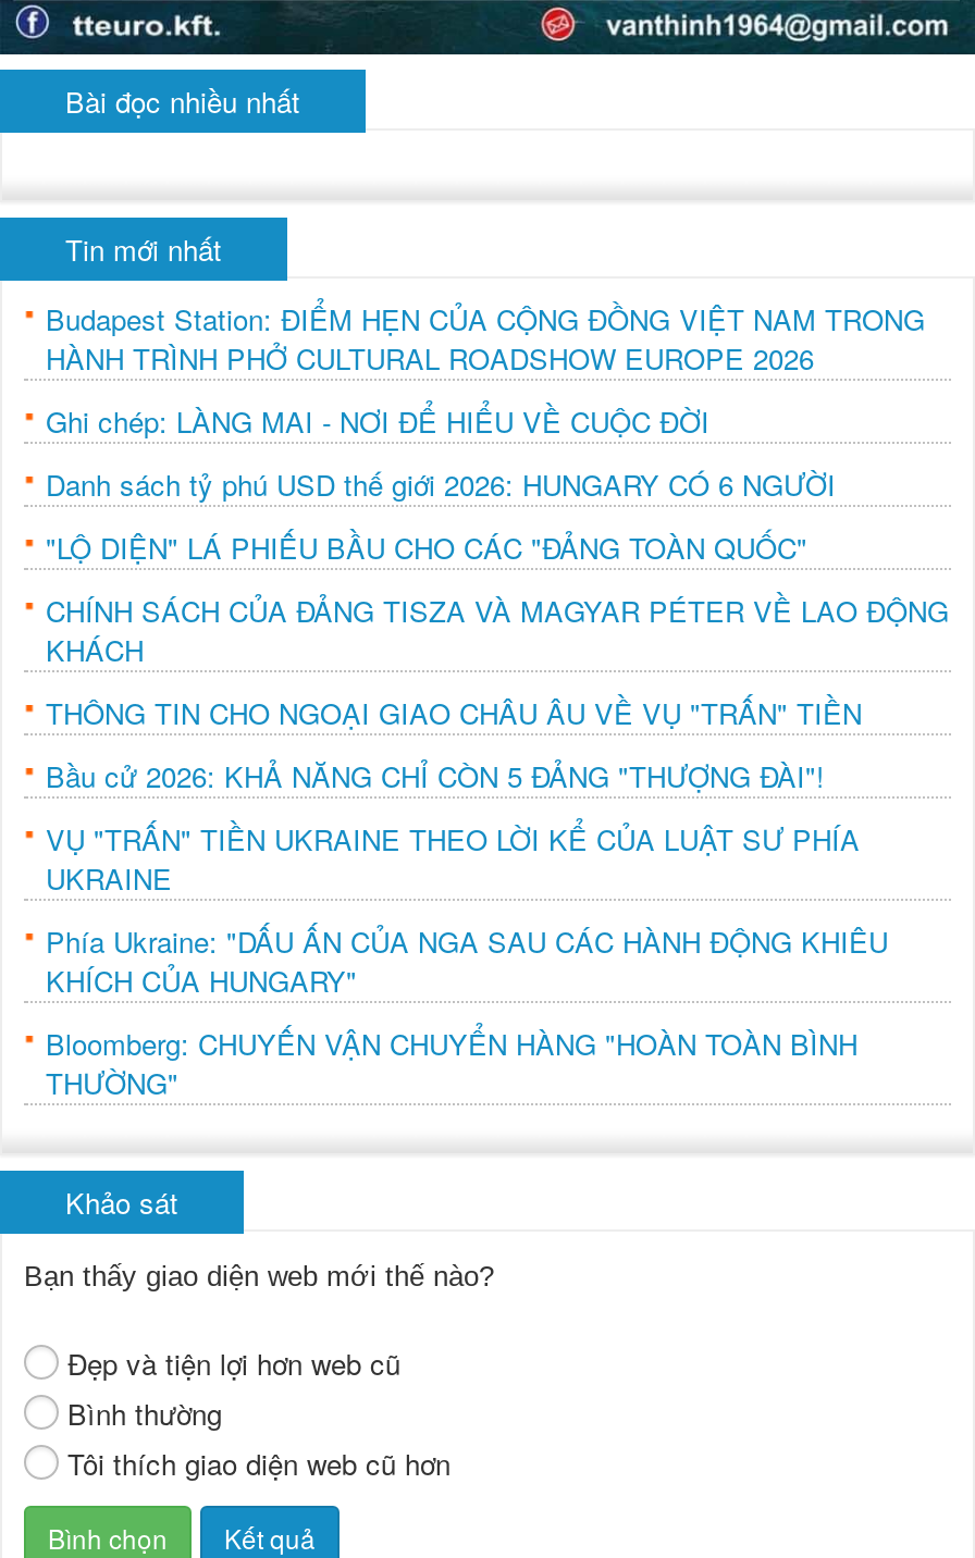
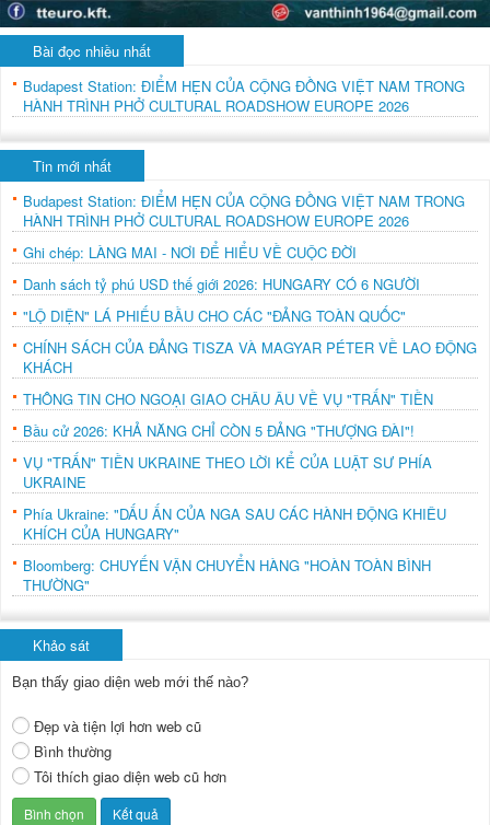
none -> [23,76,465,116] Budapest Station: ĐIỂM HẸN CỦA CỘNG ĐỒNG VIỆT NAM TRONG | HÀNH TRÌNH PHỞ CULTURAL ROADSHOW EUROPE 2026

